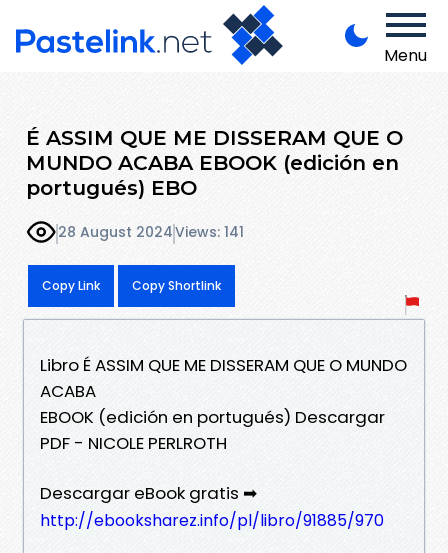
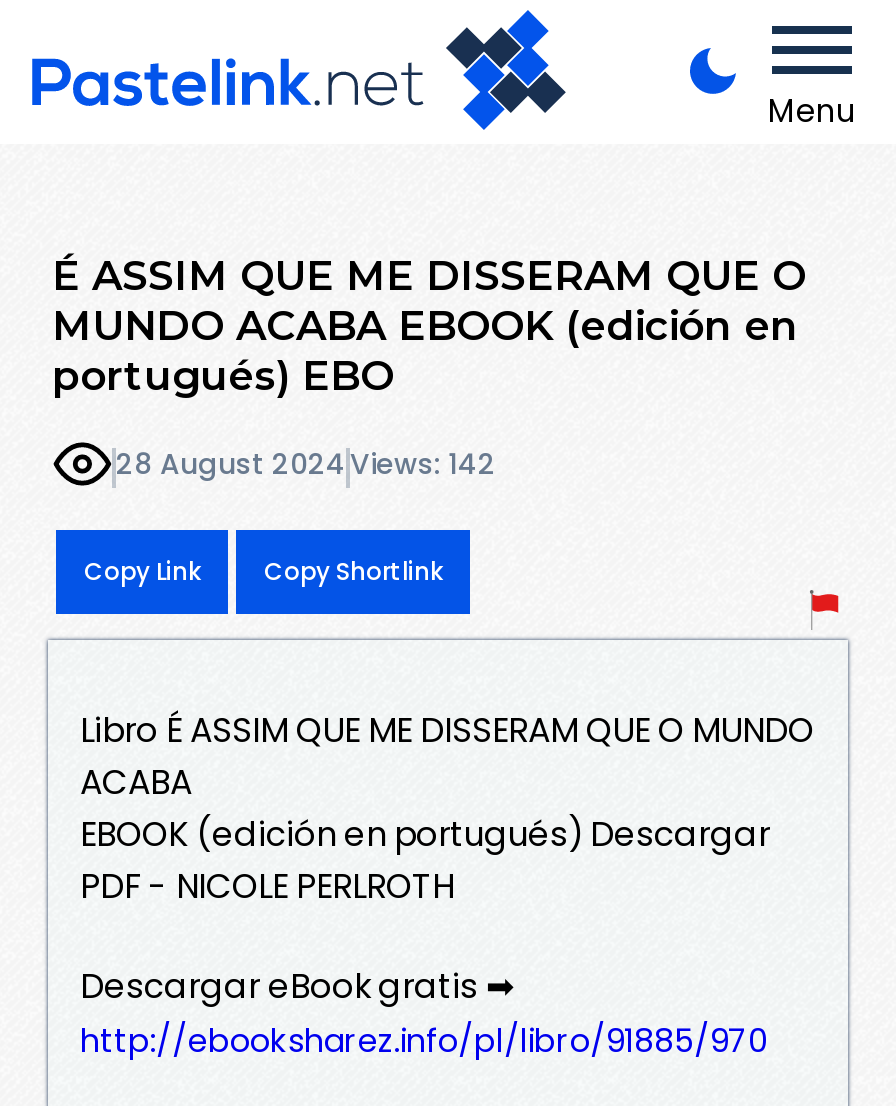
[58,222,244,242] 28 August 2024 Views: 141 -> [116,445,496,485] 28 August 2024 Views: 142

